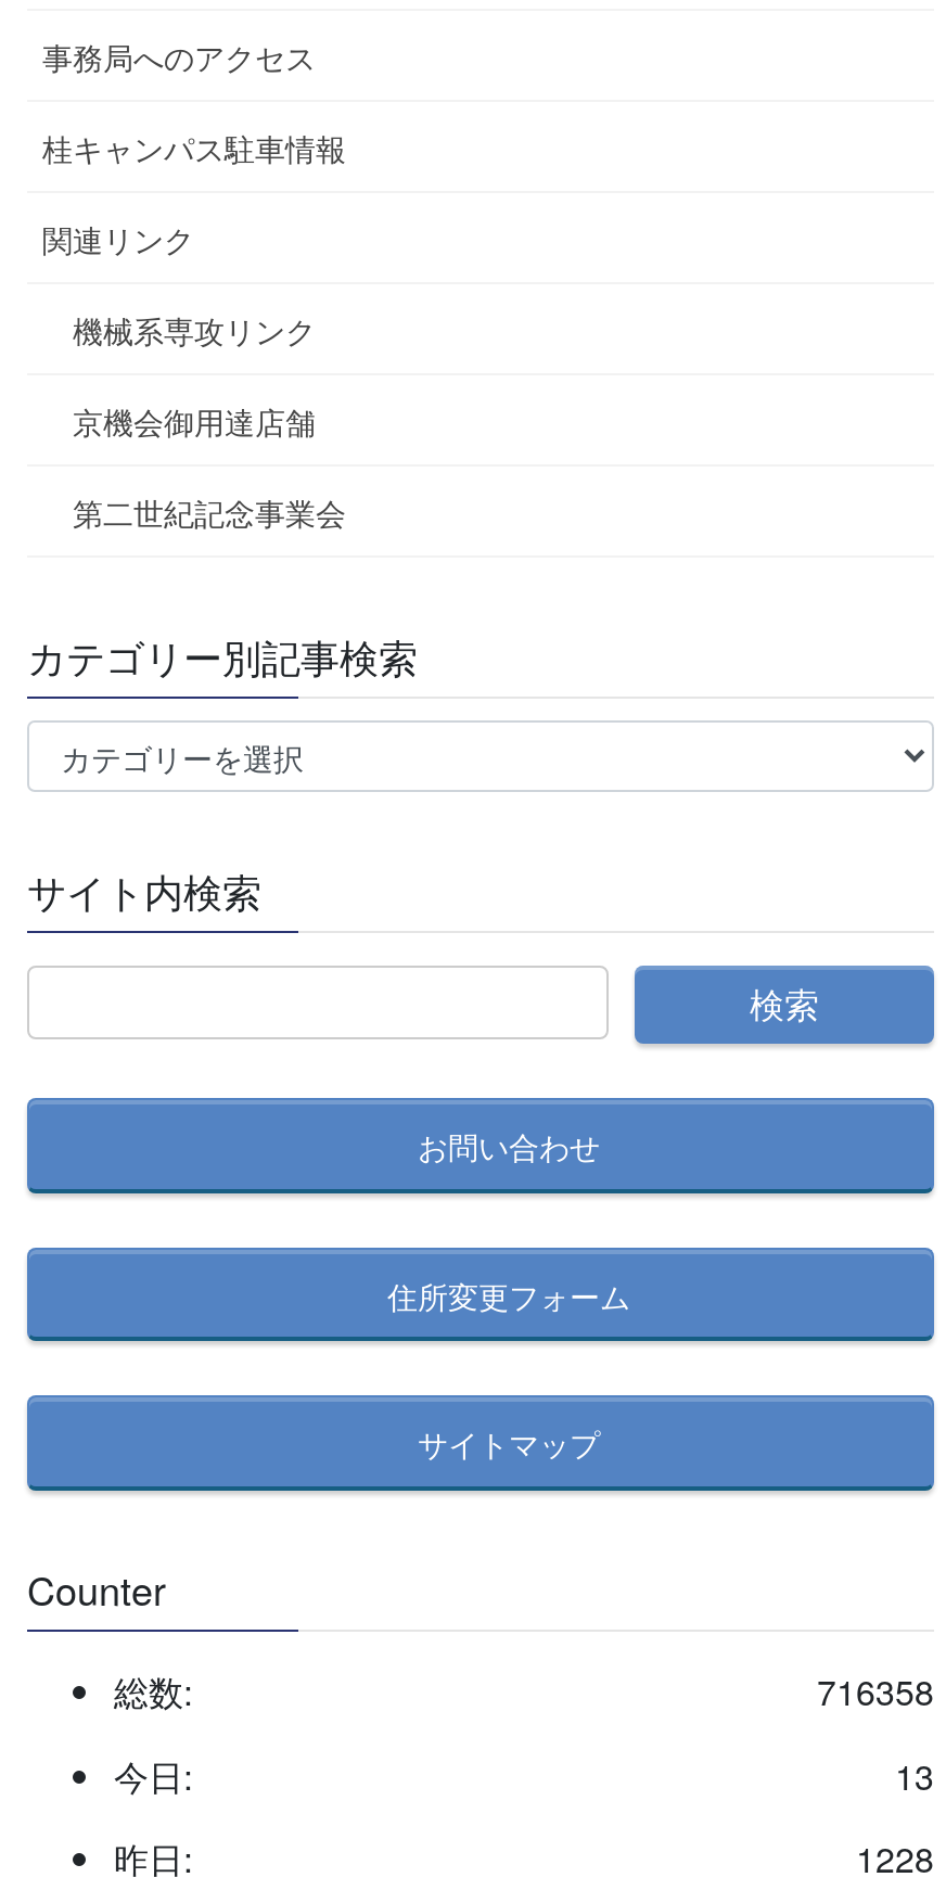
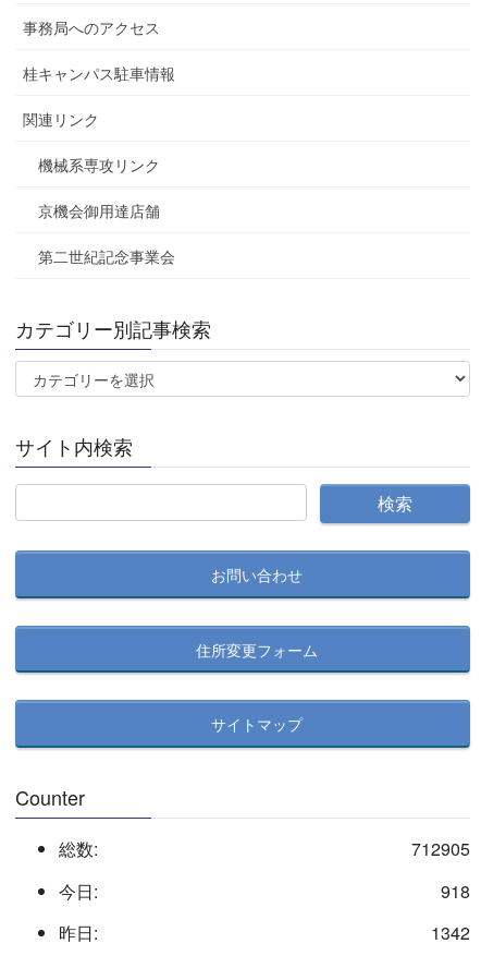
[817,1666,934,1716] 716358 -> [411,836,470,861] 712905
[895,1750,934,1800] 13 -> [441,878,470,903] 918
[856,1835,934,1885] 1228 -> [431,921,470,946] 1342

